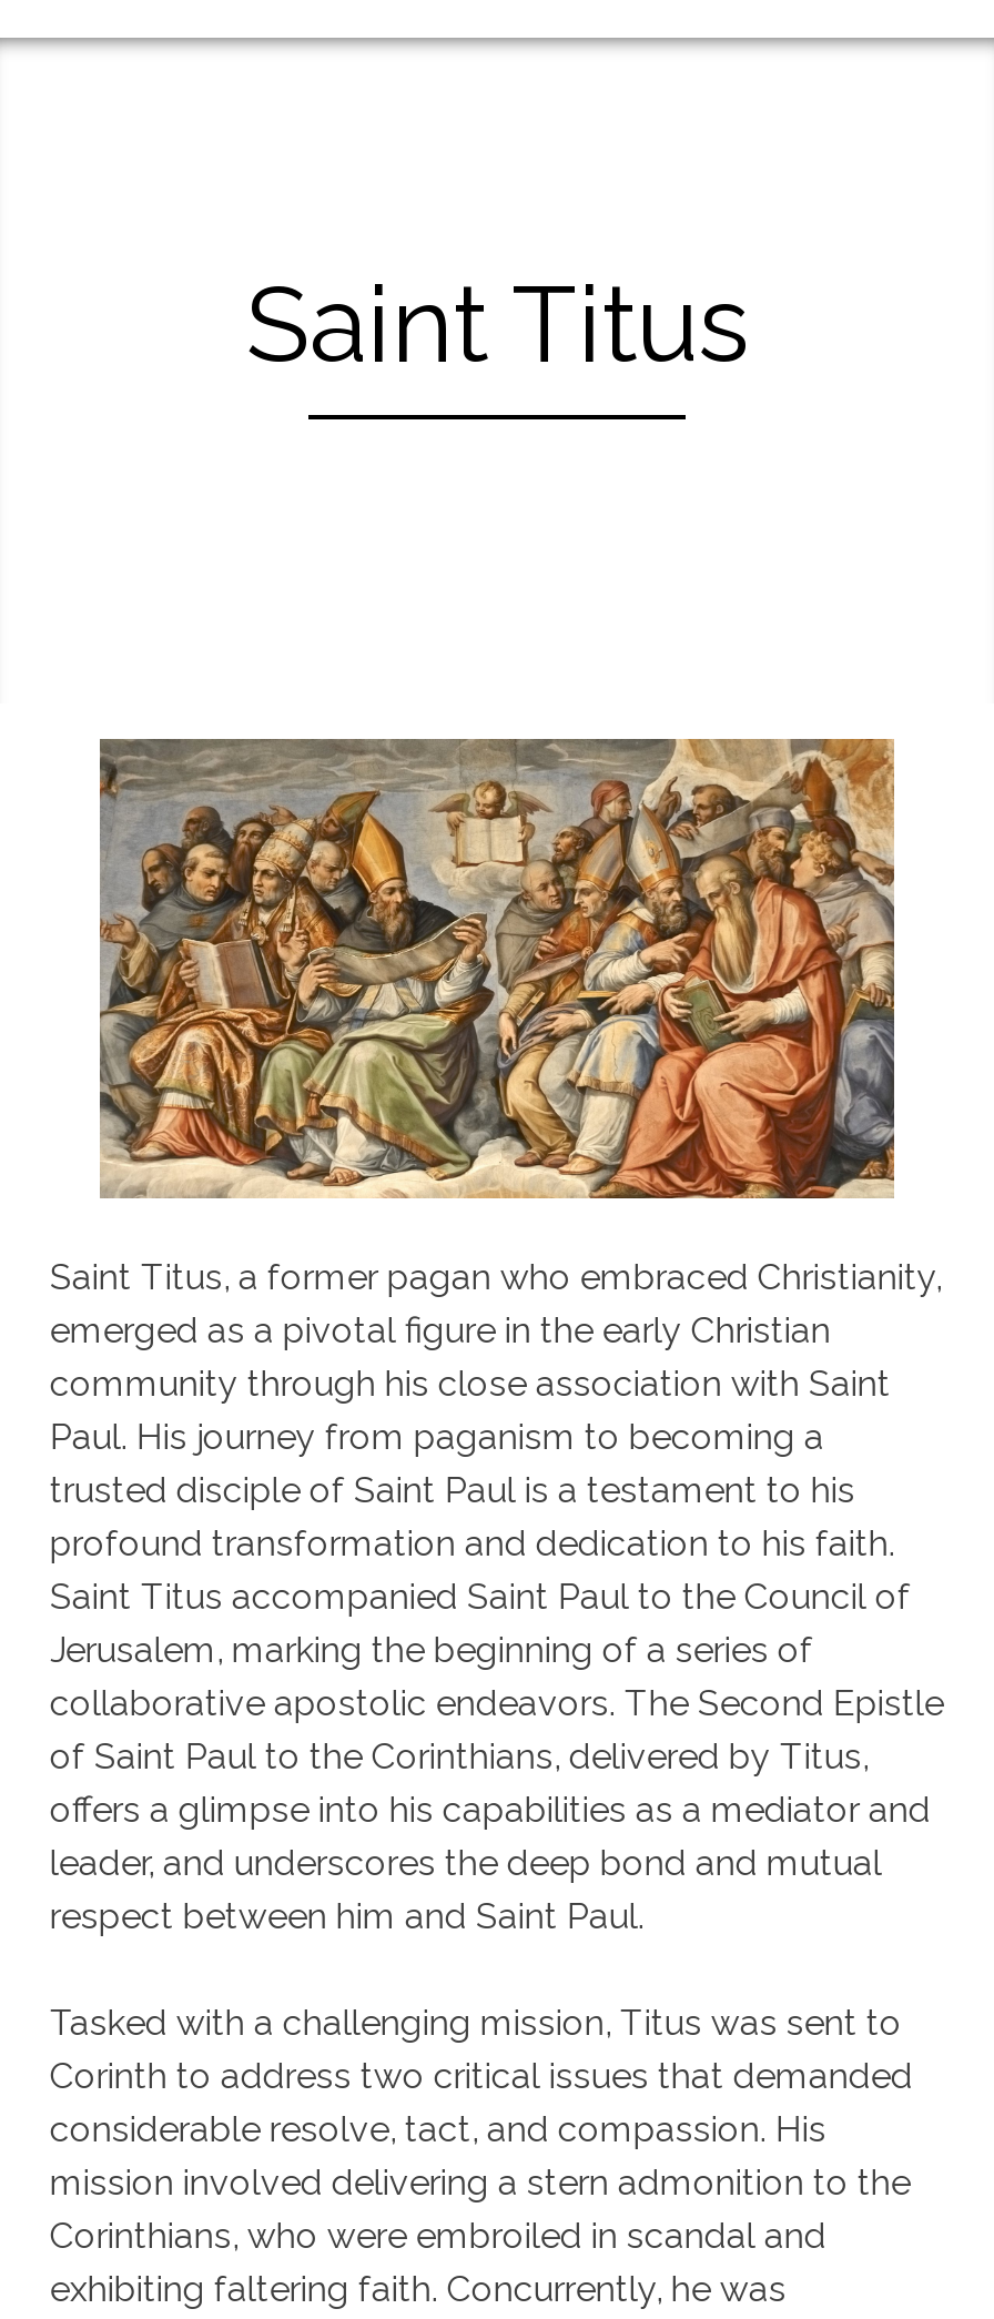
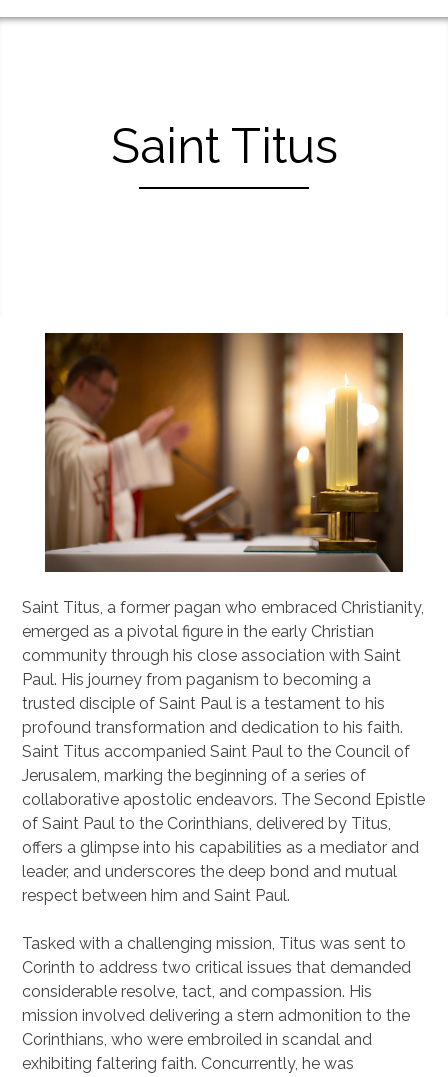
[98,737,896,1201] [image] -> [44,332,404,573] [image]

